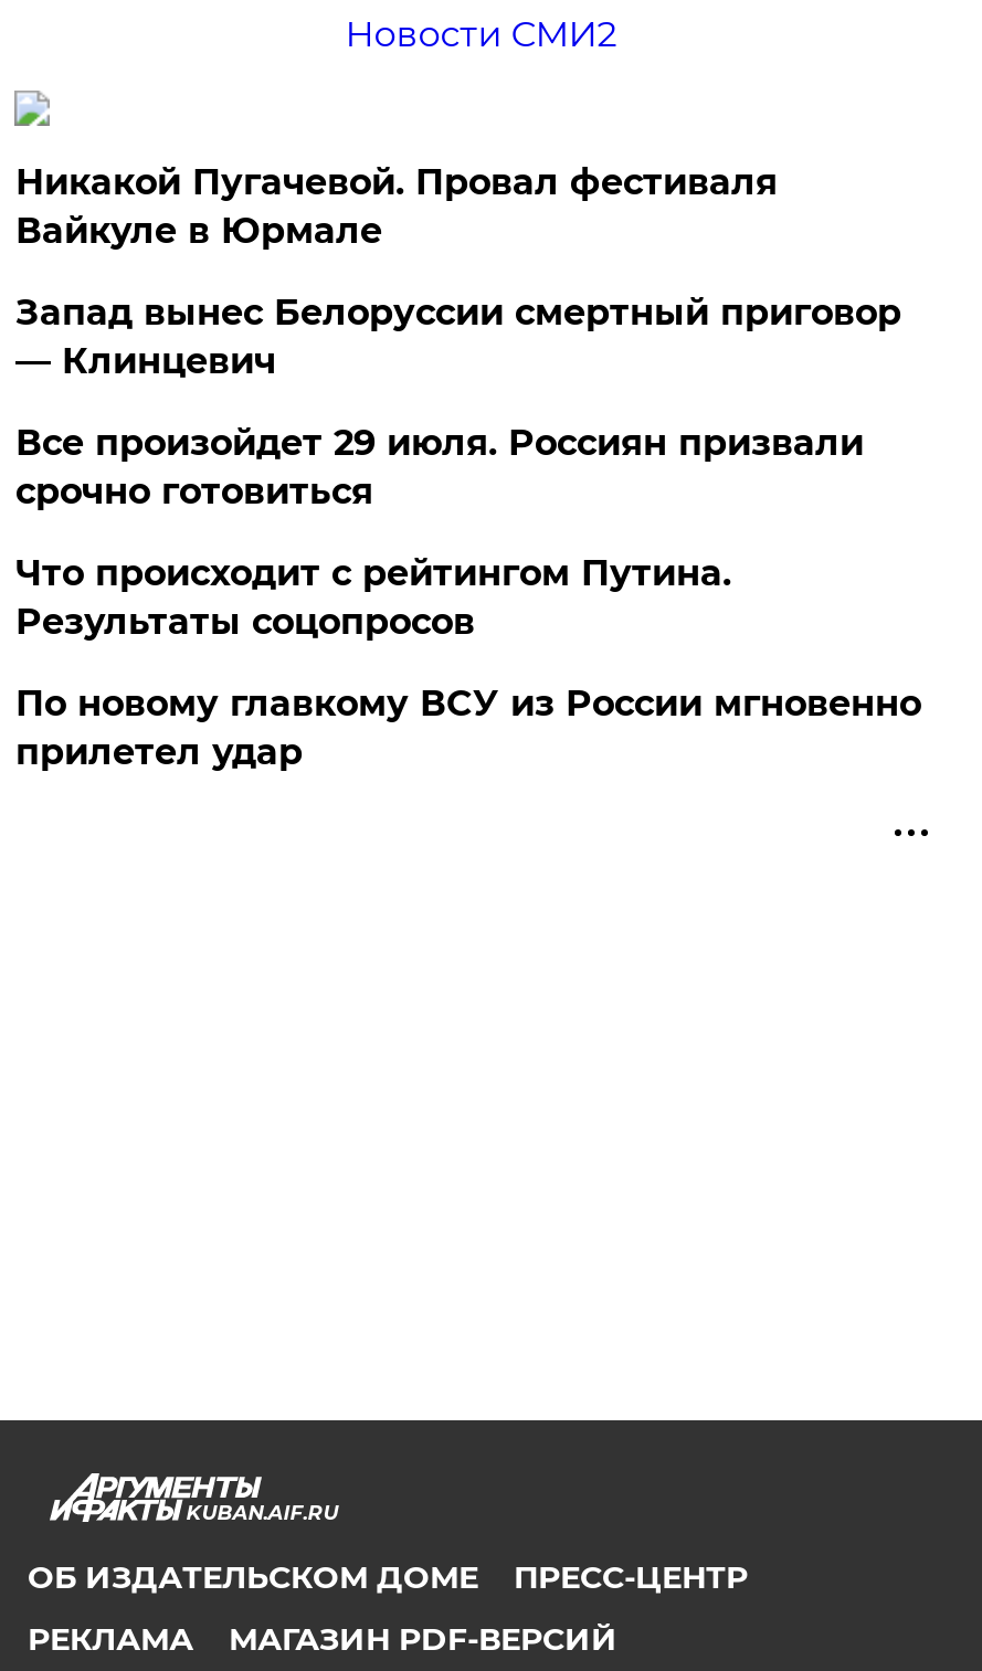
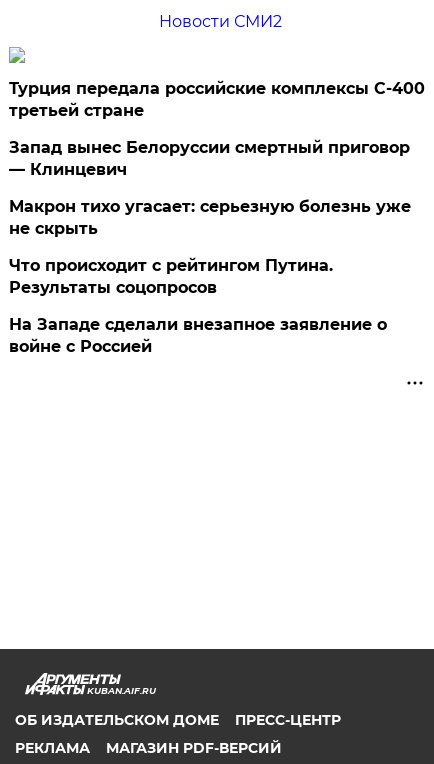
[15,162,777,253] Никакой Пугачевой. Провал фестиваля | Вайкуле в Юрмале -> [9,79,425,120] Турция передала российские комплексы С-400 | третьей стране
[15,423,864,514] Все произойдет 29 июля. Россиян призвали | срочно готовиться -> [9,197,411,238] Макрон тихо угасает: серьезную болезнь уже | не скрыть
[15,684,921,774] По новому главкому ВСУ из России мгновенно | прилетел удар -> [9,315,387,356] На Западе сделали внезапное заявление о | войне с Россией

